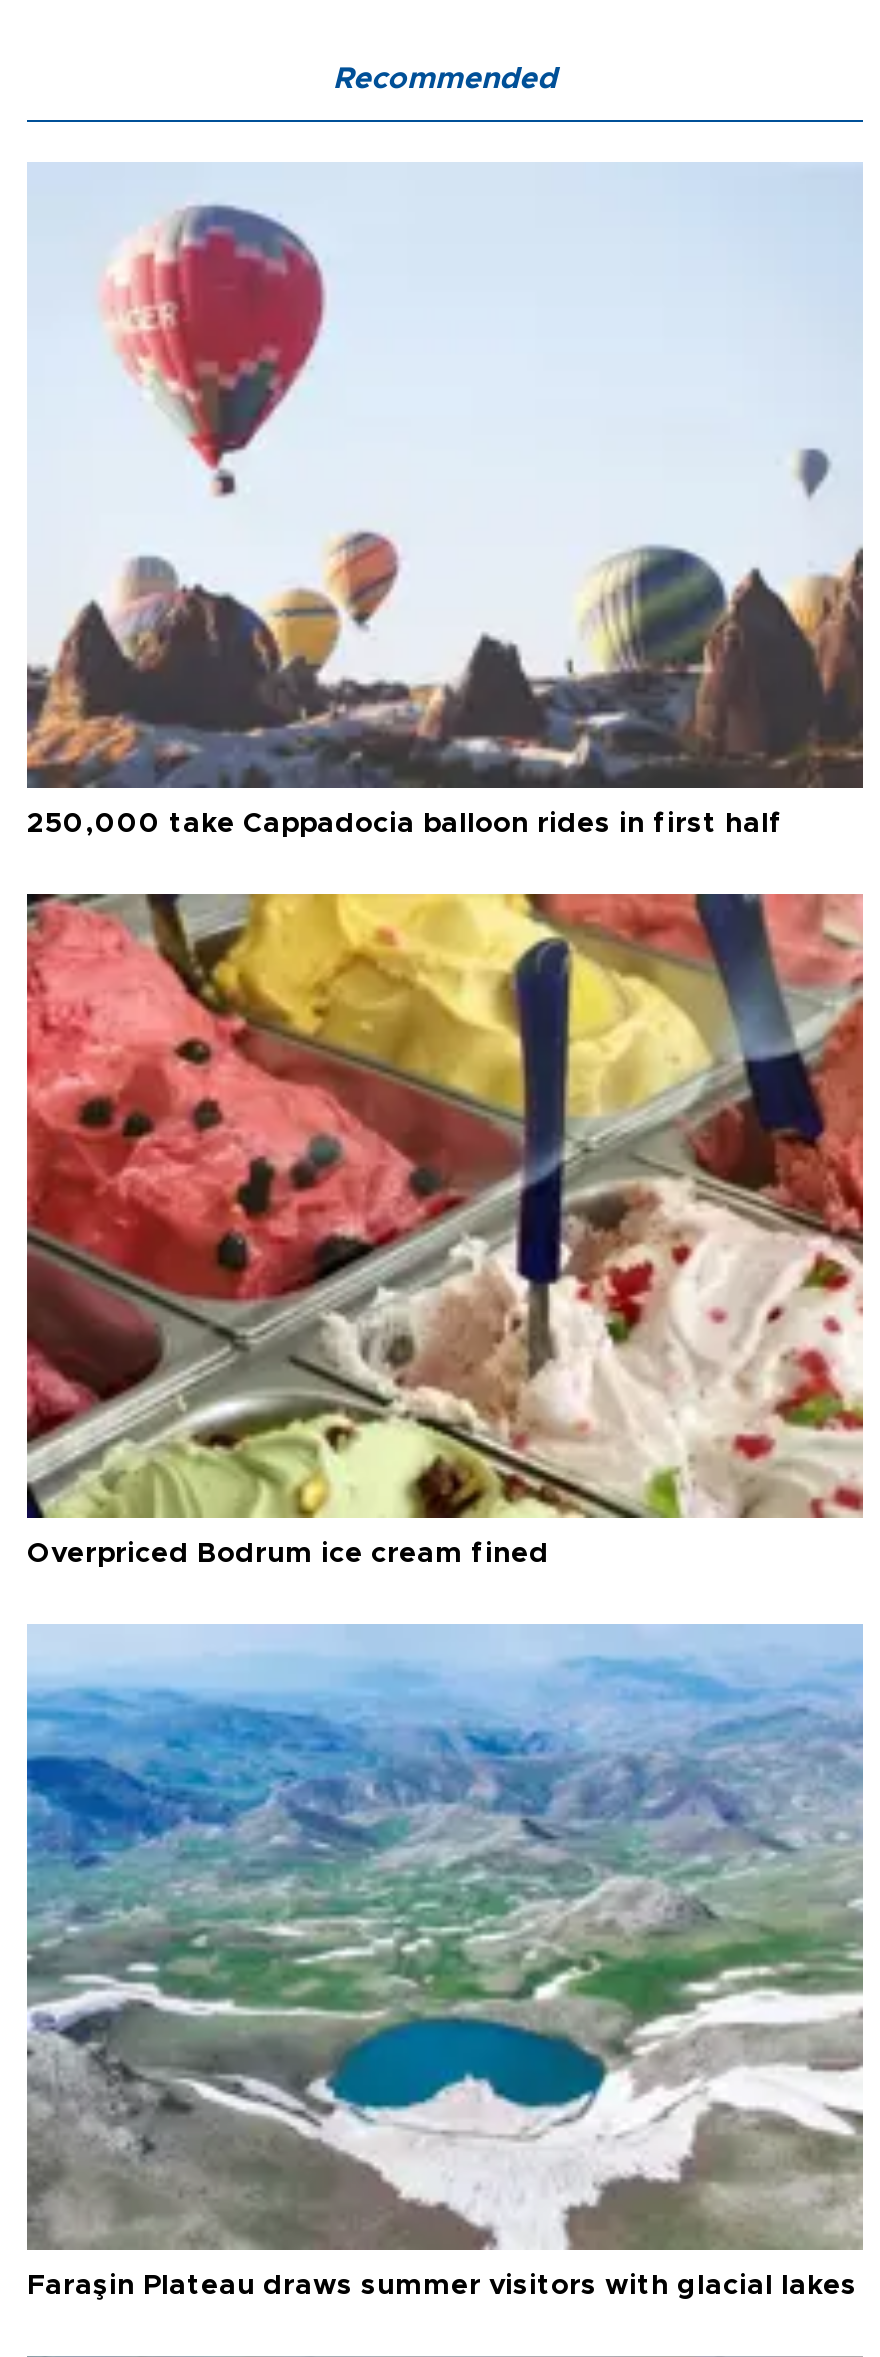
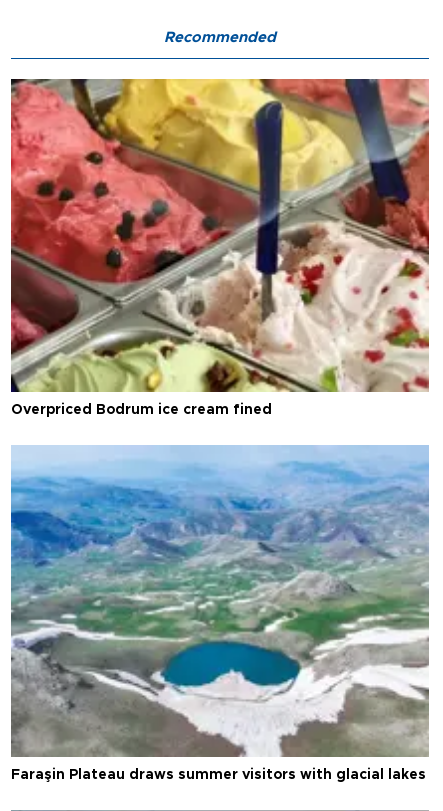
[25,162,865,837] [image] | 250,000 take Cappadocia balloon rides in first half -> none

